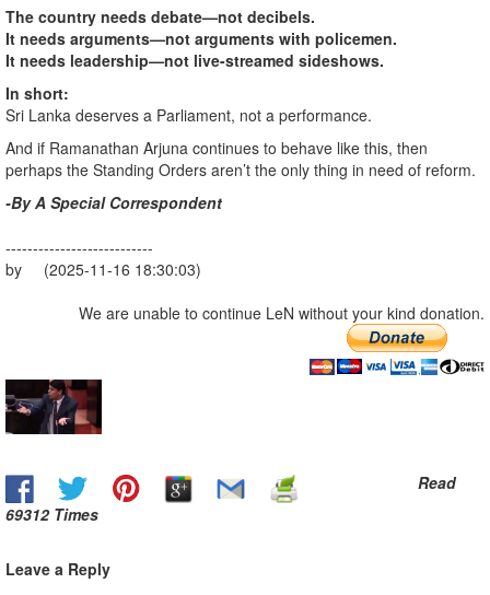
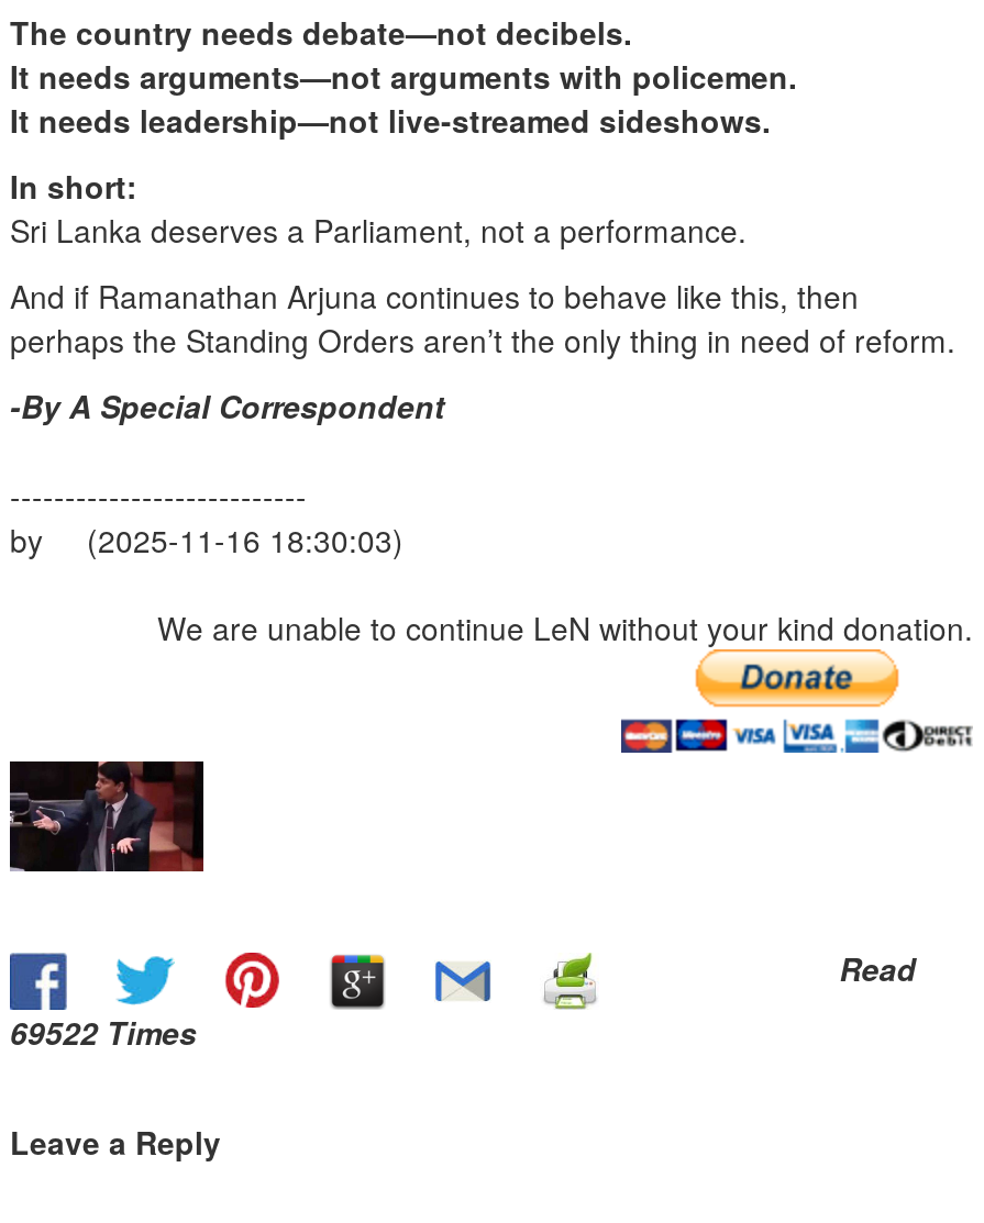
[5,503,98,525] 69312 Times -> [10,1009,197,1053] 69522 Times

